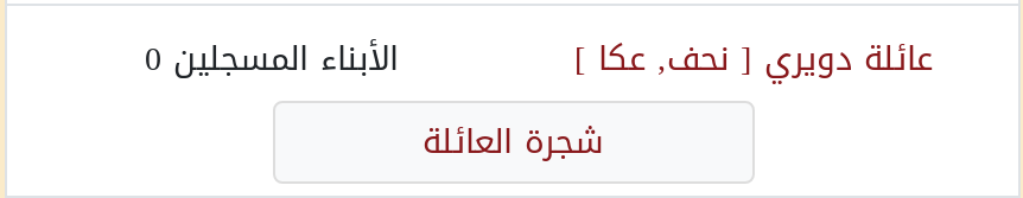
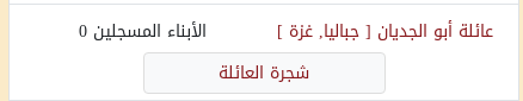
[574,27,933,91] عائلة دويري [ نحف, عكا ] -> [277,15,493,48] عائلة أبو الجديان [ جباليا, غزة ]

